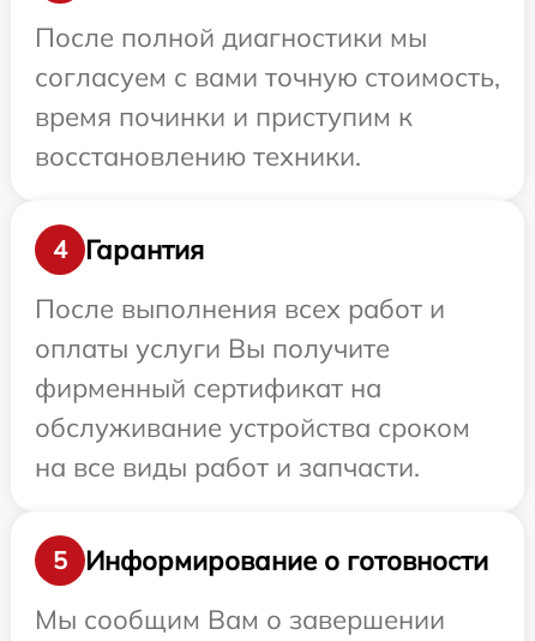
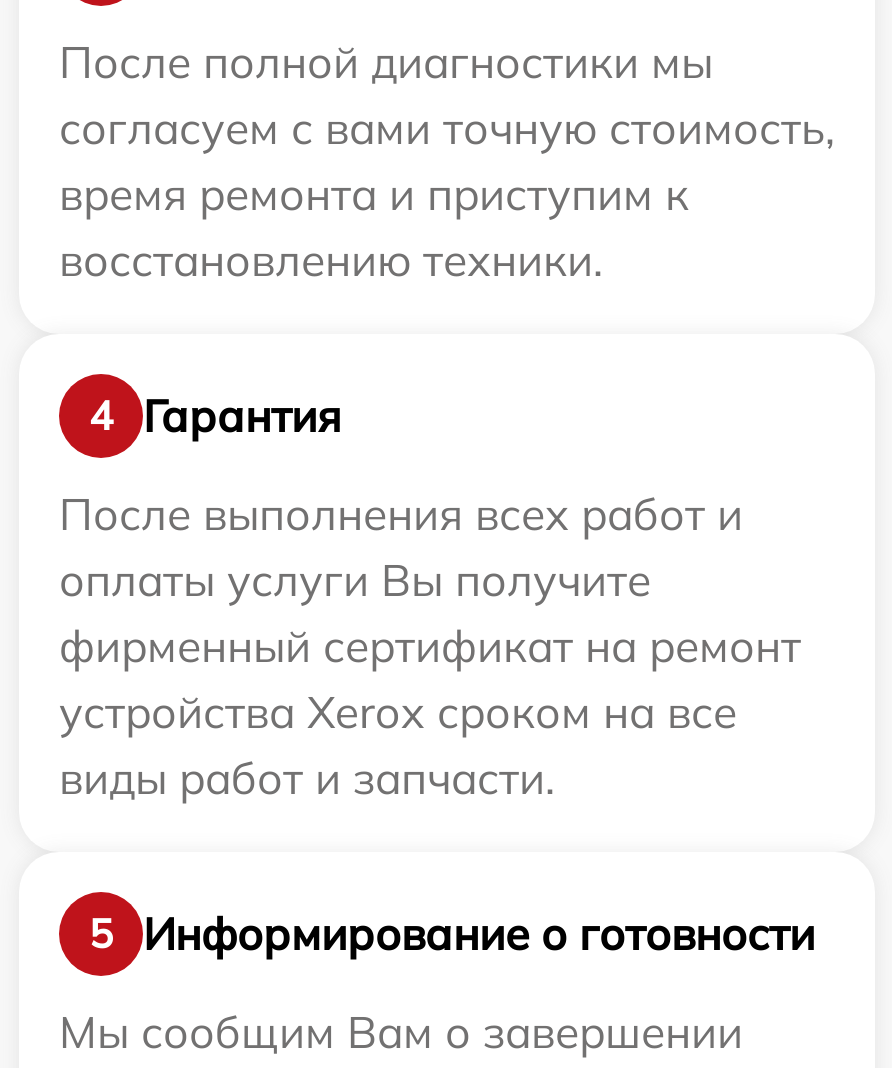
[35,100,413,134] время починки и приступим к -> [59,167,689,223] время ремонта и приступим к
[35,371,470,484] фирменный сертификат на | обслуживание устройства сроком | на все виды работ и запчасти. -> [59,619,801,807] фирменный сертификат на ремонт | устройства Xerox сроком на все | виды работ и запчасти.

